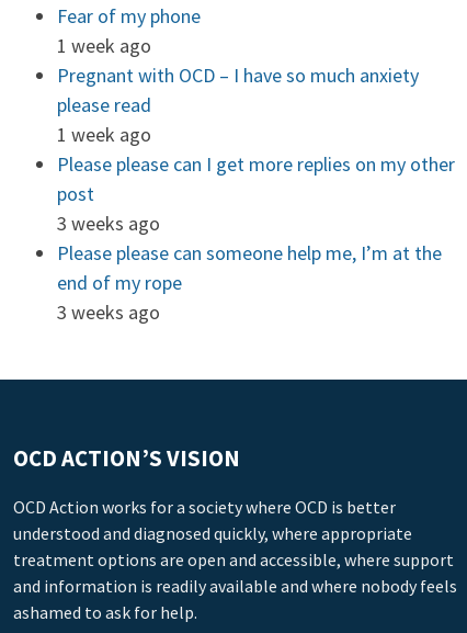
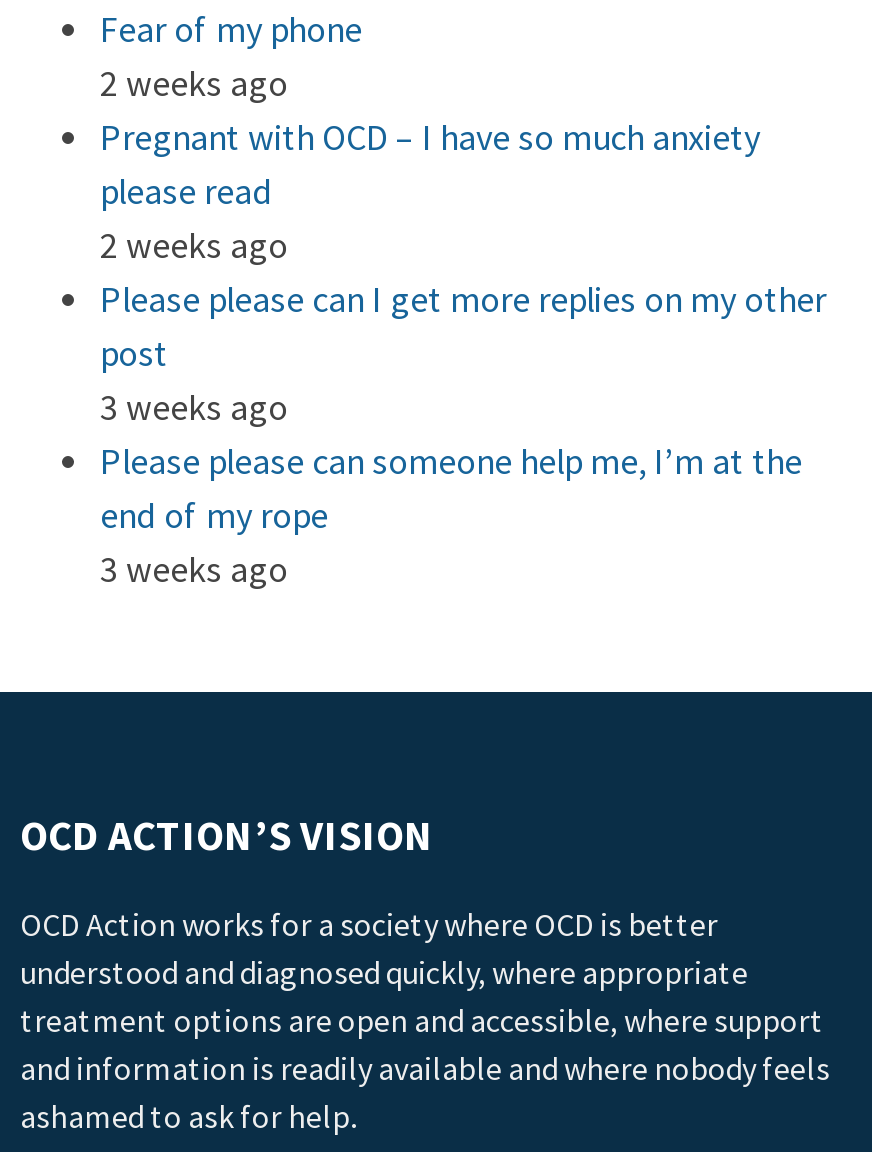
[57,33,151,58] 1 week ago -> [100,60,288,106] 2 weeks ago
[57,122,151,147] 1 week ago -> [100,222,288,268] 2 weeks ago

